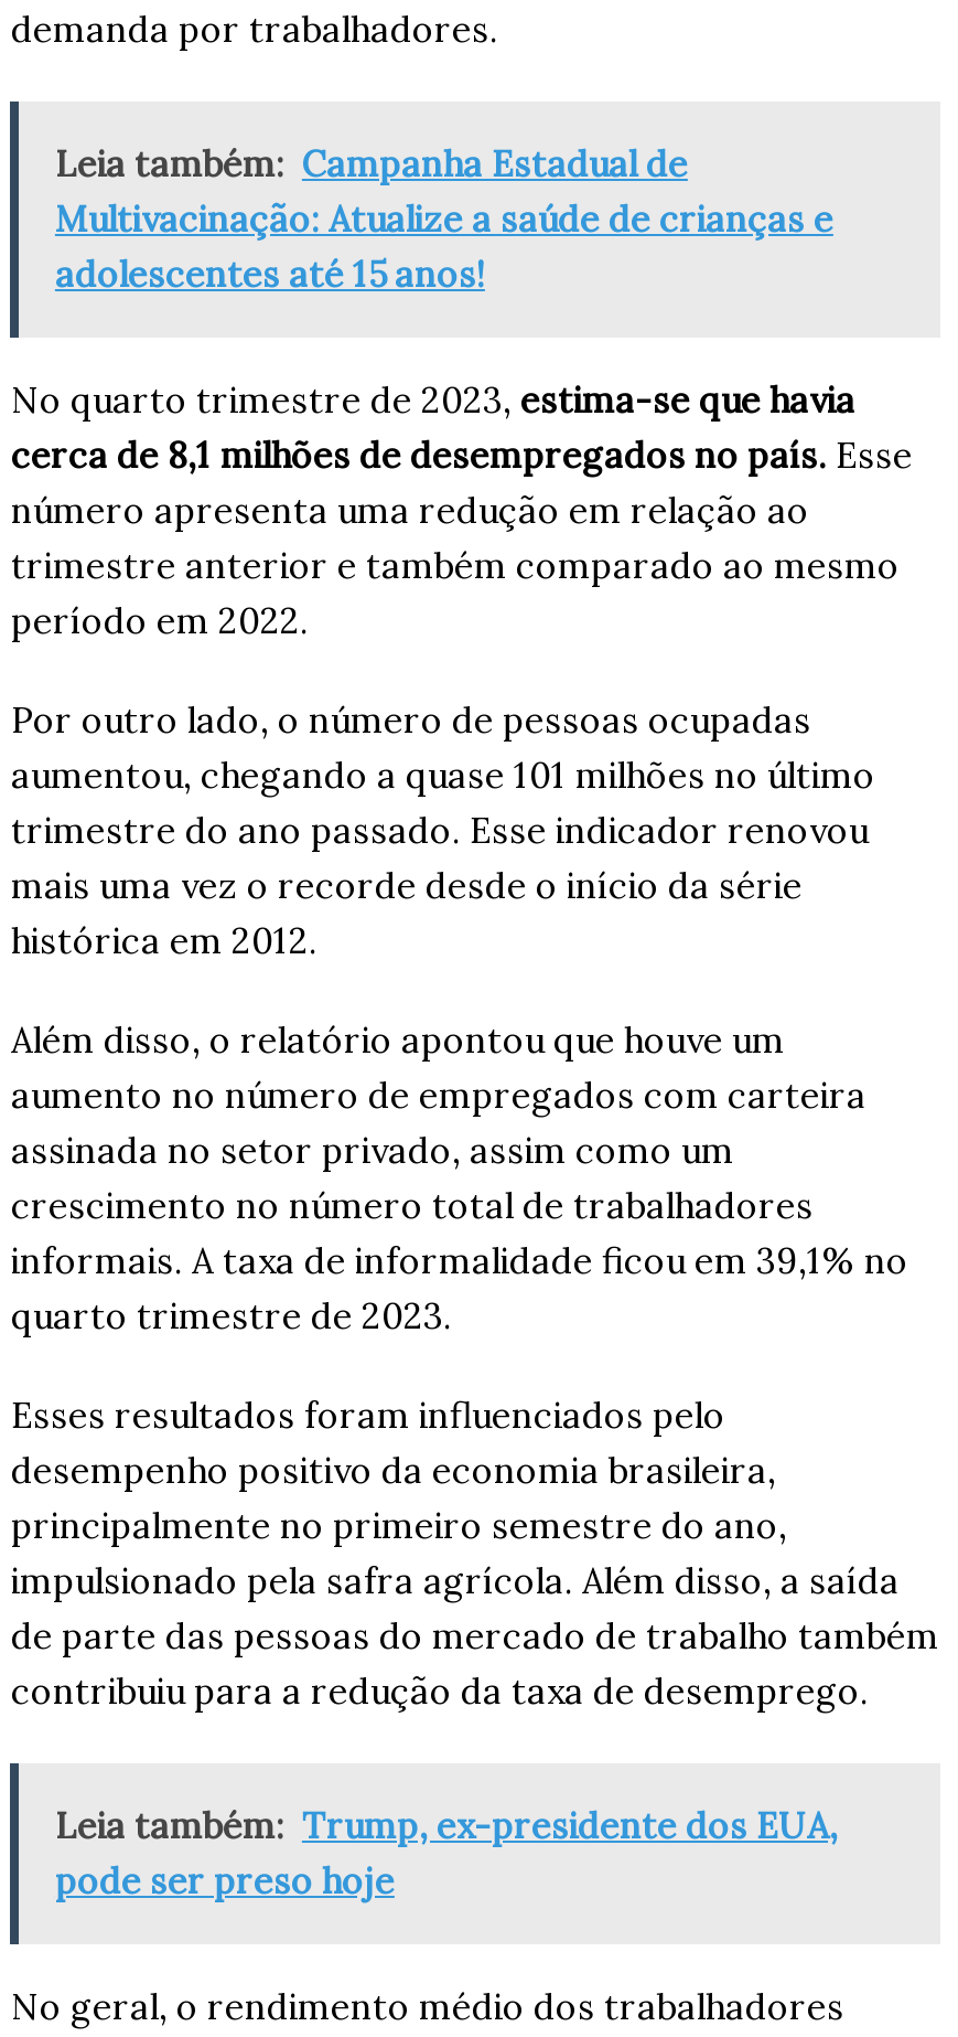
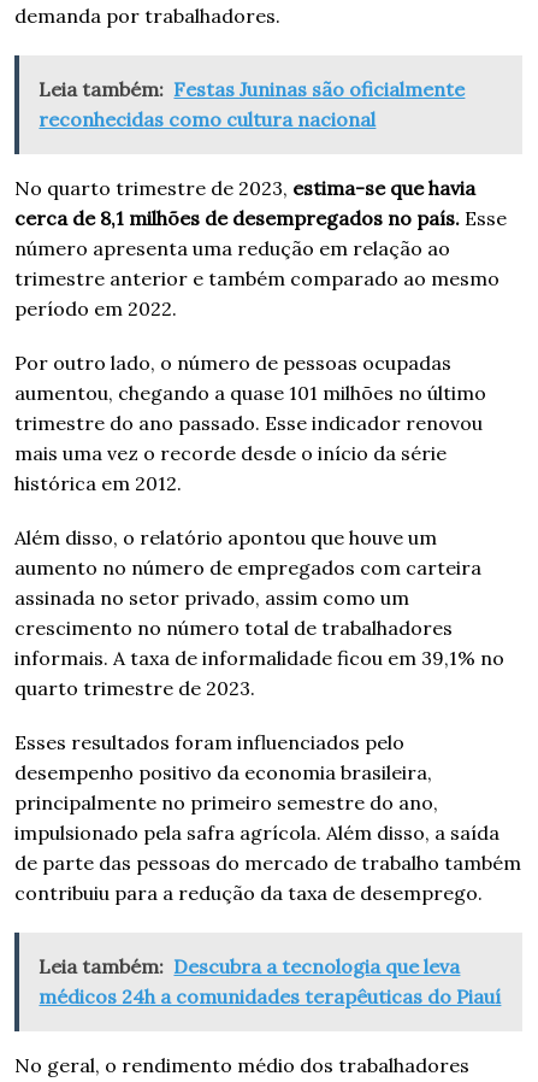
[55,142,833,296] Leia também: Campanha Estadual de | Multivacinação: Atualize a saúde de crianças e | adolescentes até 15 anos! -> [39,77,465,132] Leia também: Festas Juninas são oficialmente | reconhecidas como cultura nacional
[55,1804,838,1903] Leia também: Trump, ex-presidente dos EUA, | pode ser preso hoje -> [39,955,501,1009] Leia também: Descubra a tecnologia que leva | médicos 24h a comunidades terapêuticas do Piauí

